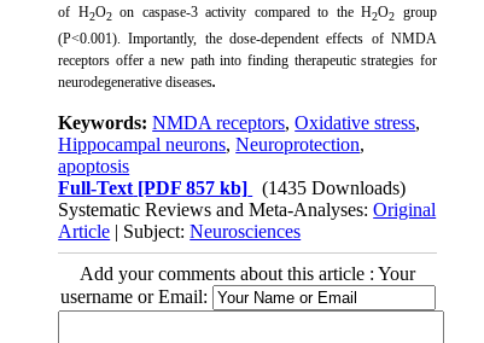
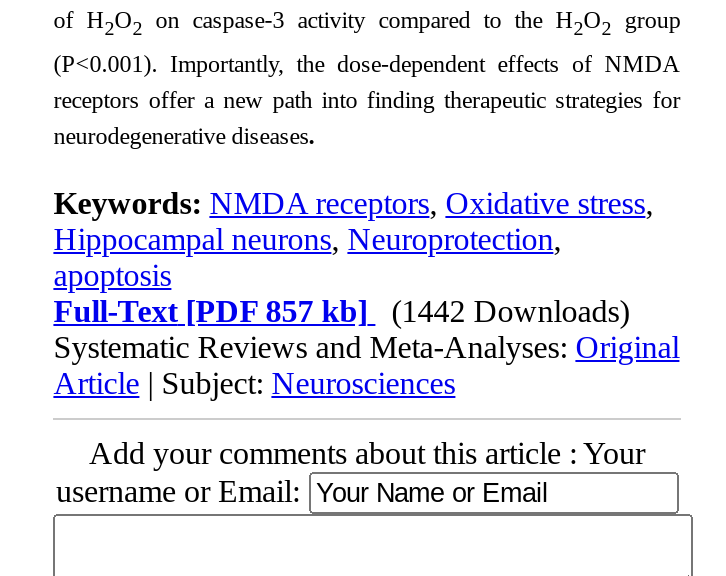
[58,178,406,198] Full-Text [PDF 857 kb] (1435 Downloads) -> [53,294,629,328] Full-Text [PDF 857 kb] (1442 Downloads)

